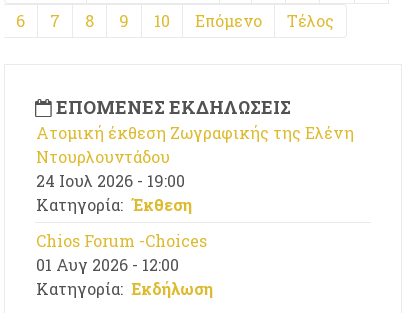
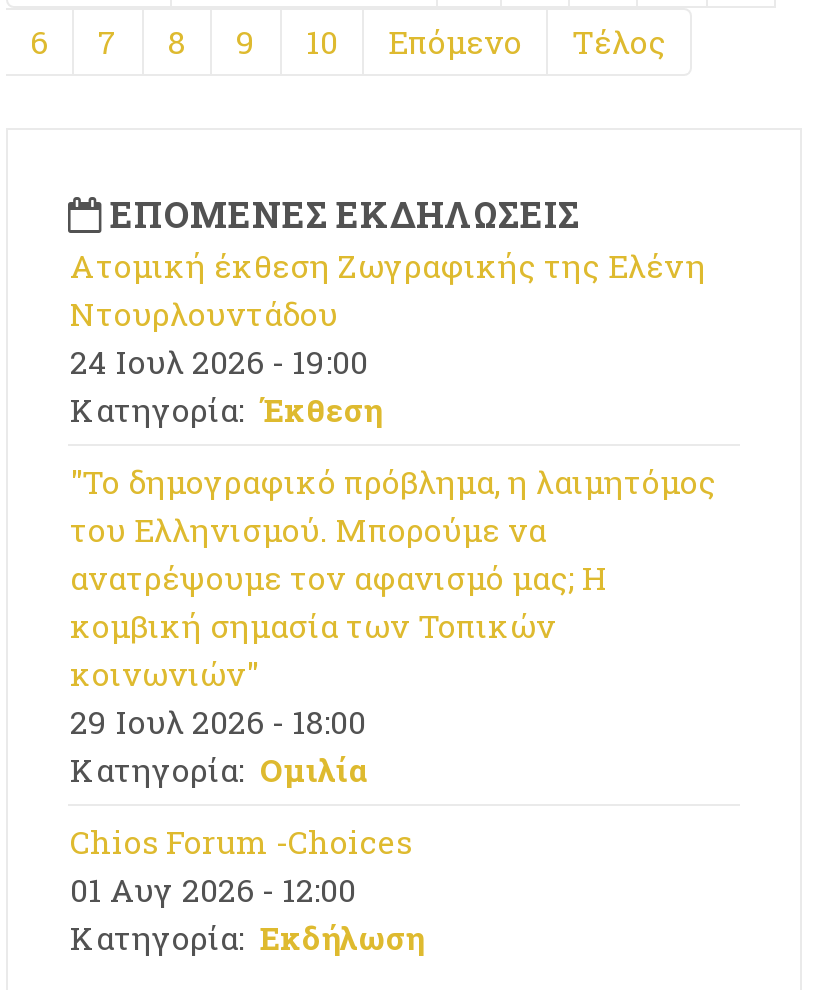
none -> [70,460,716,790] "Το δημογραφικό πρόβλημα, η λαιμητόμος | του Ελληνισμού. Μπορούμε να | ανατρέψουμε τον αφανισμό μας; Η | κομβική σημασία των Τοπικών | κοινωνιών" | 29 Ιουλ 2026 - 18:00 | Κατηγορία: Ομιλία

